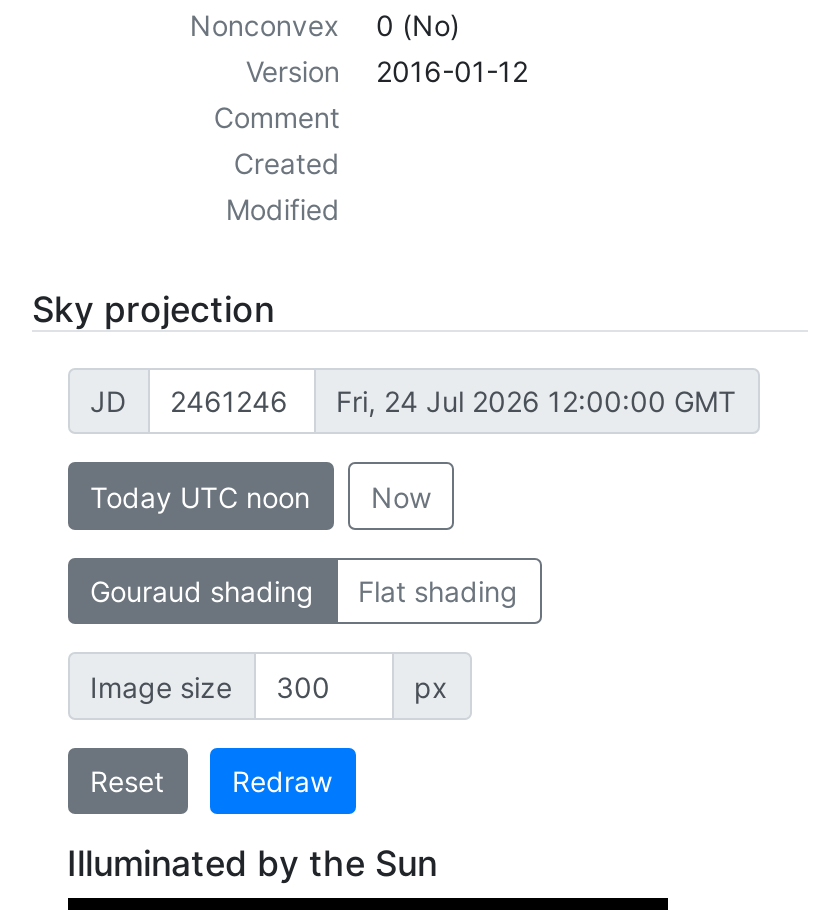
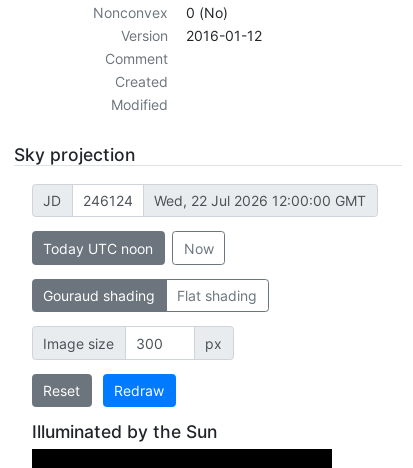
[336,384,736,418] Fri, 24 Jul 2026 12:00:00 GMT -> [154,192,366,209] Wed, 22 Jul 2026 12:00:00 GMT

